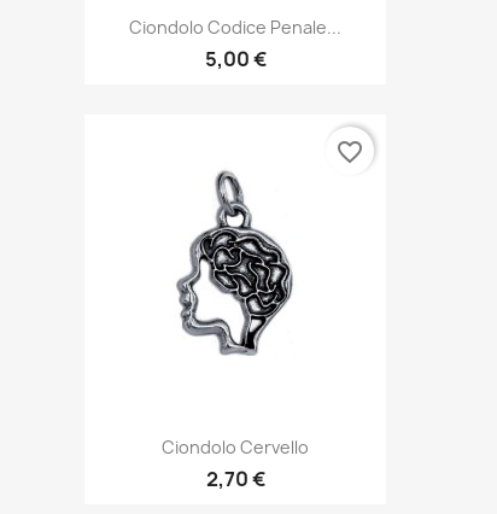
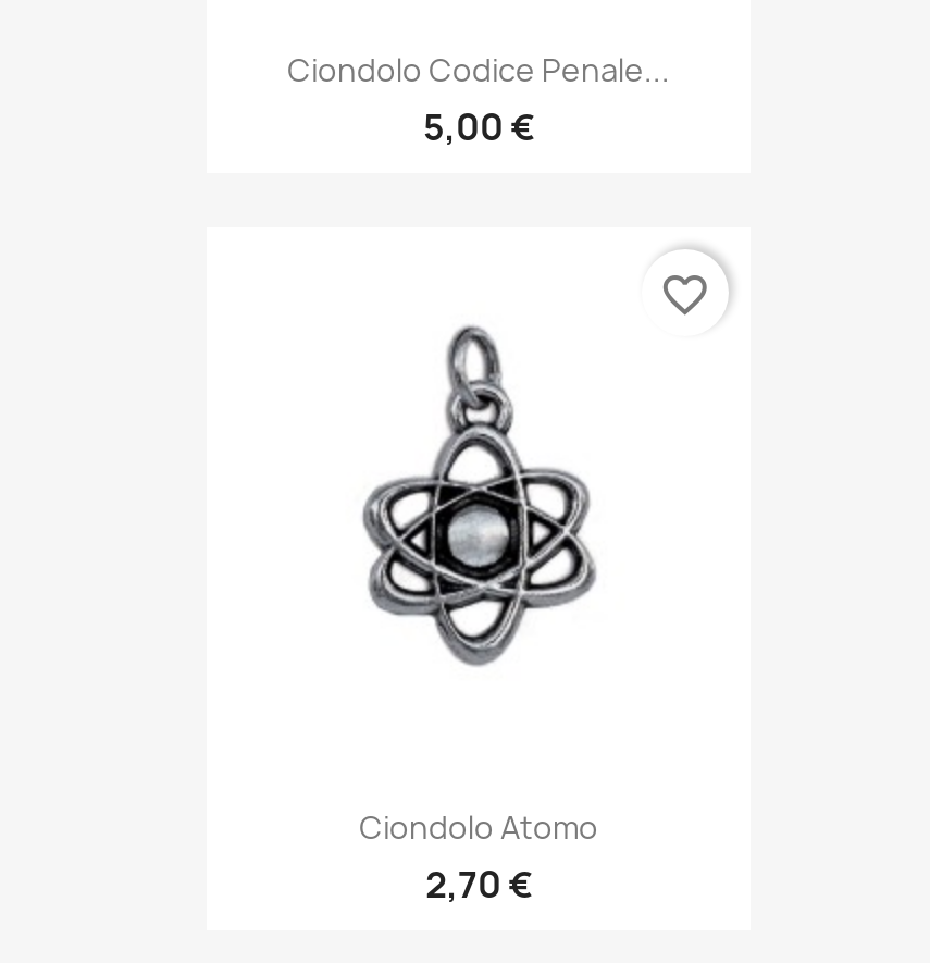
[171,170,300,357] [image] -> [361,325,598,667] [image]
[162,435,309,458] Ciondolo Cervello -> [359,806,598,847] Ciondolo Atomo

